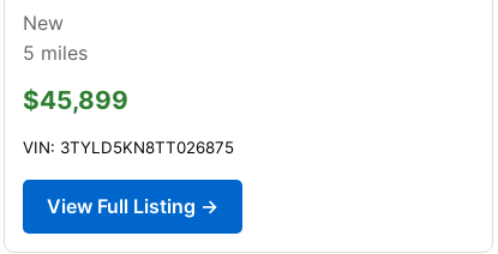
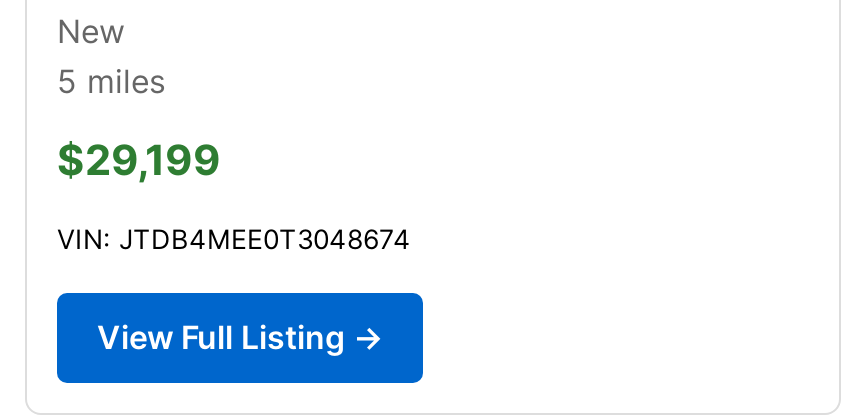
[23,85,128,115] $45,899 -> [57,135,221,185] $29,199
[23,138,234,157] VIN: 3TYLD5KN8TT026875 -> [57,223,411,255] VIN: JTDB4MEE0T3048674

